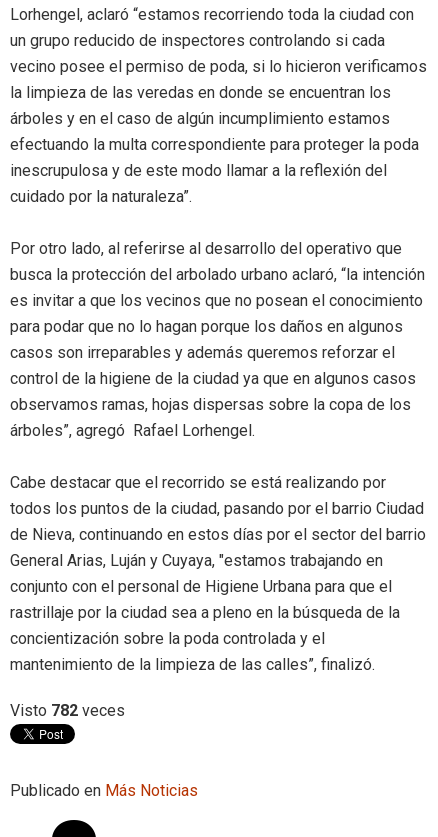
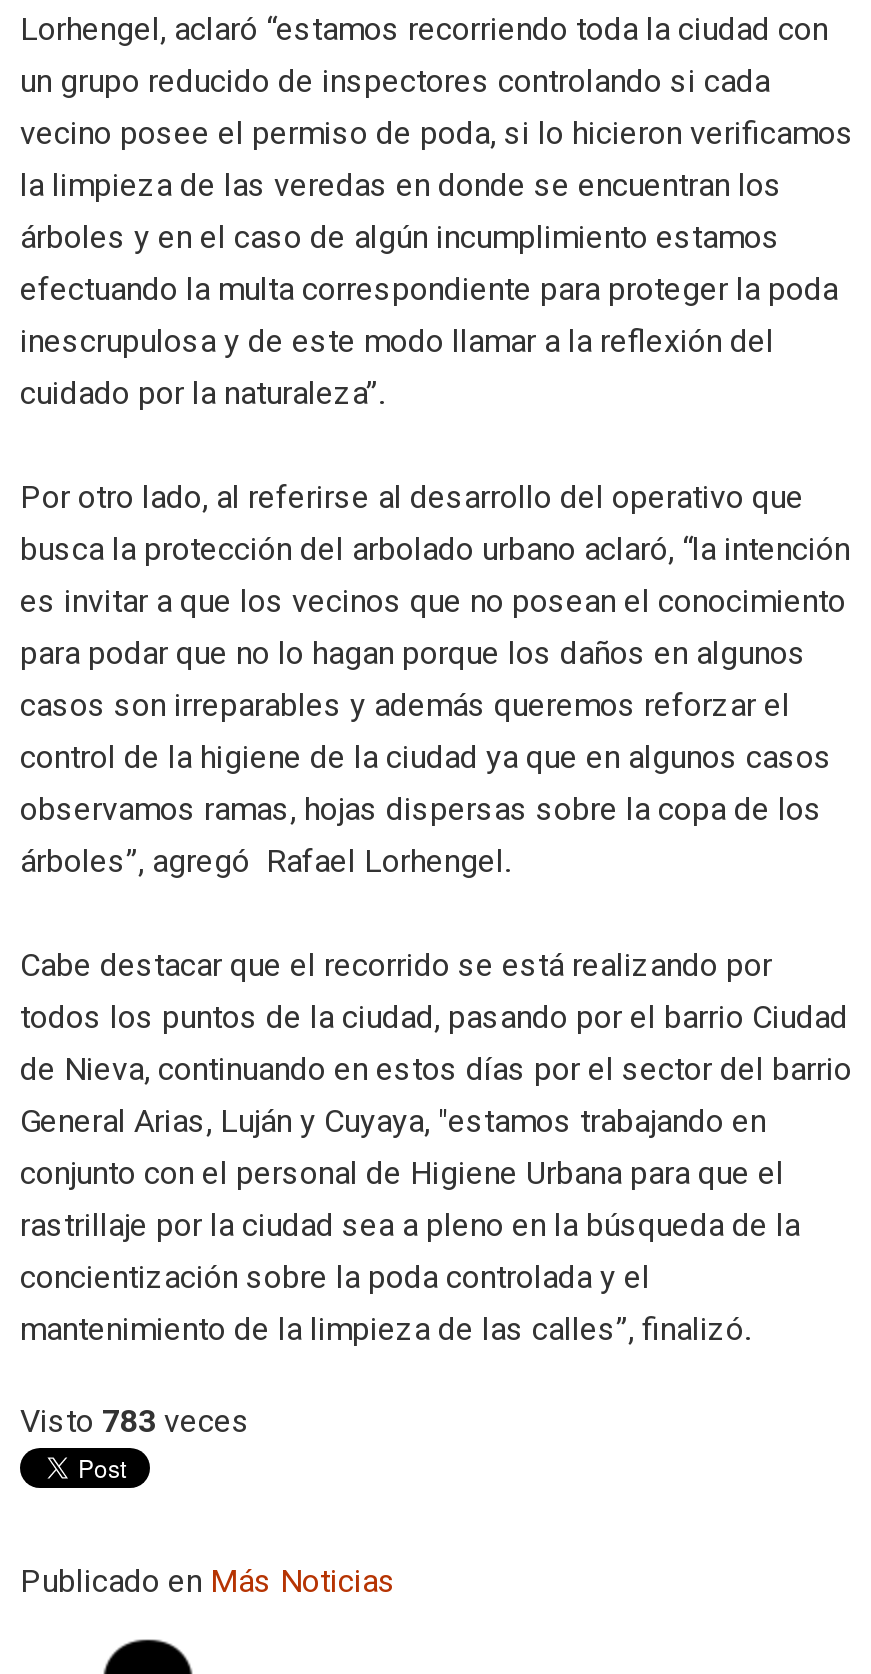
[10,701,125,720] Visto 782 veces -> [20,1401,250,1439] Visto 783 veces

